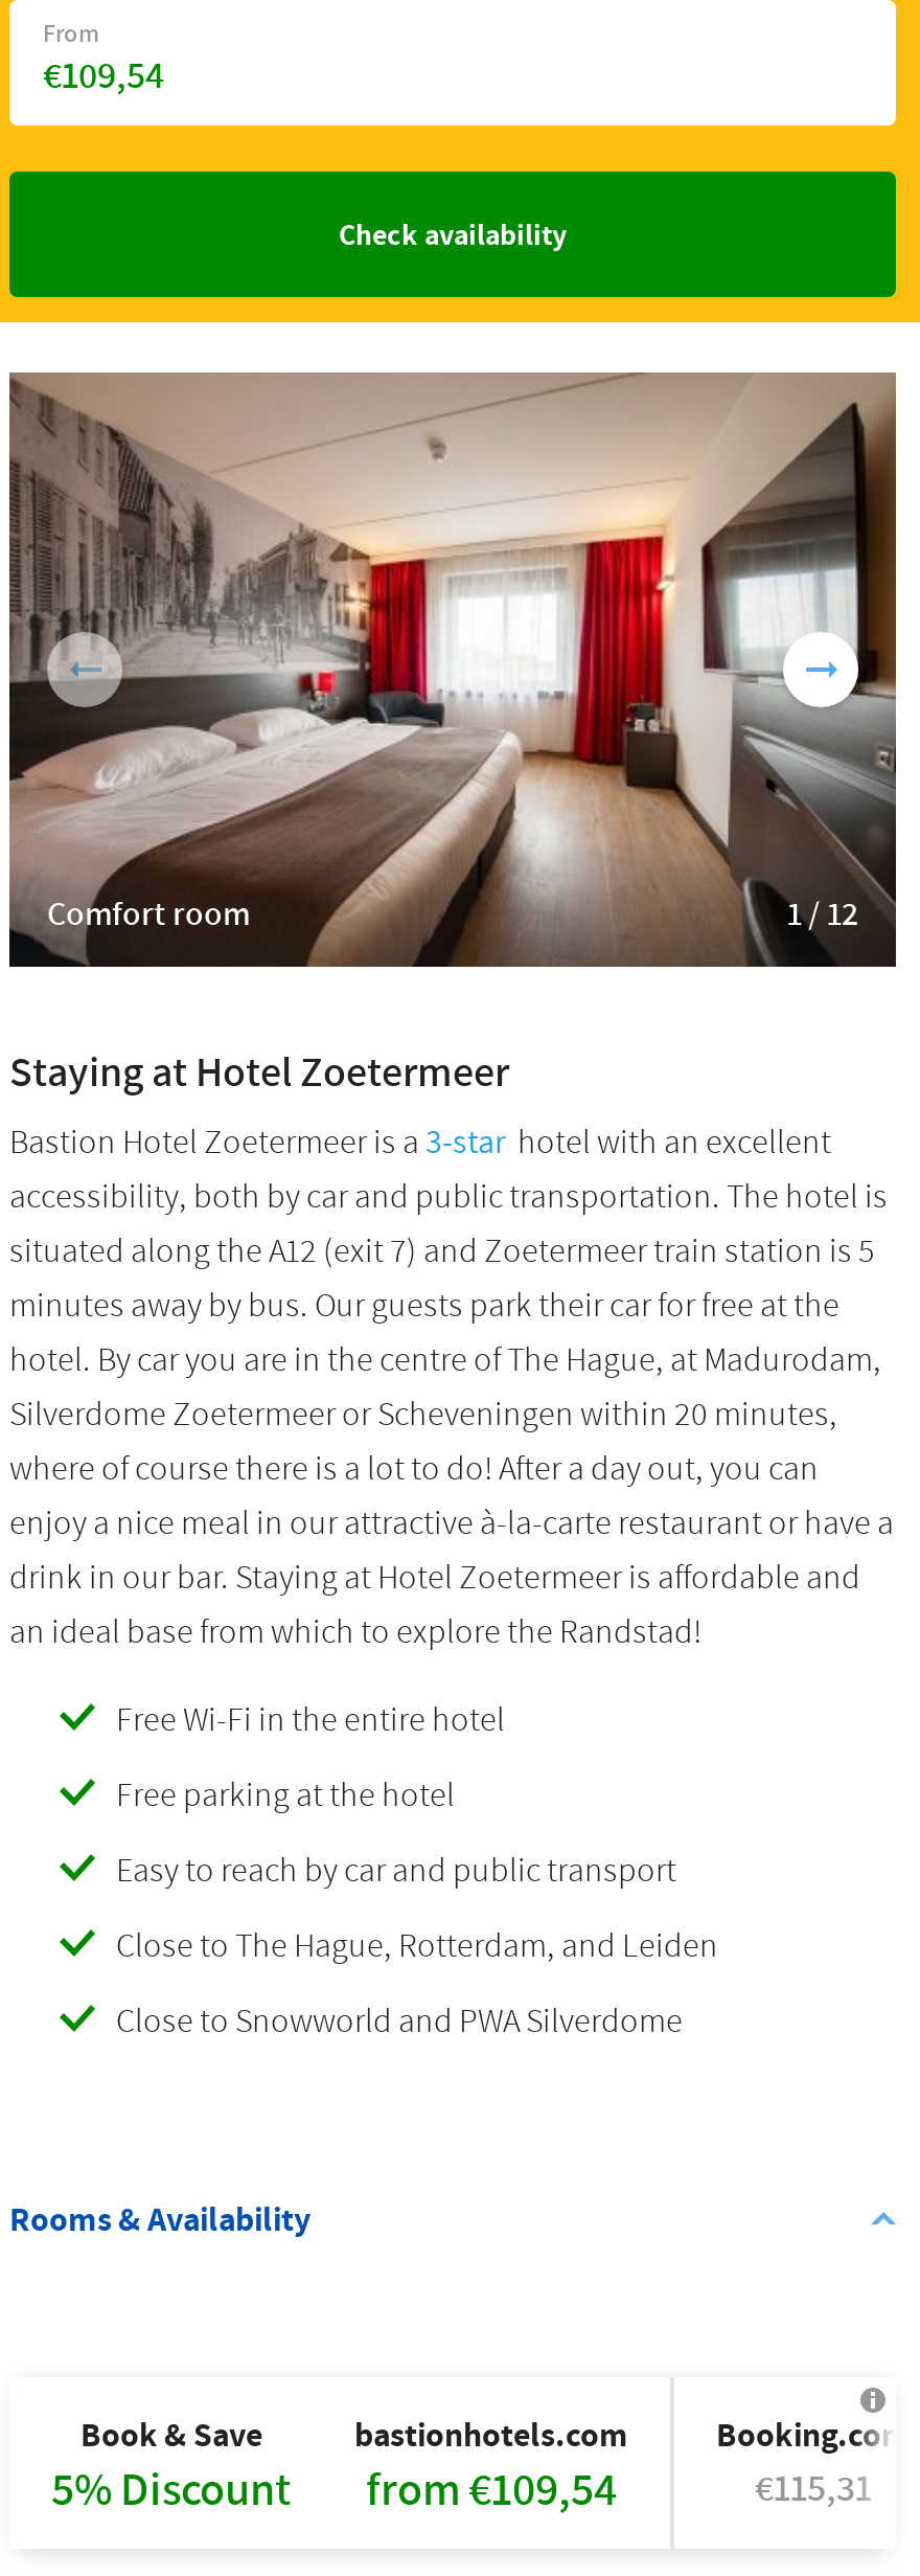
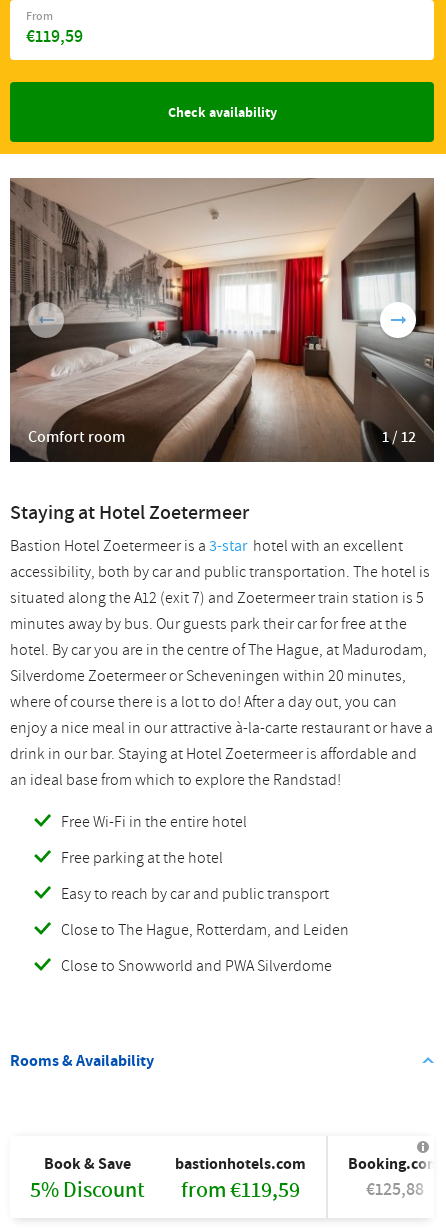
[43,50,164,103] €109,54 -> [26,24,83,49] €119,59
[51,2459,617,2521] 5% Discount from €109,54 -> [30,1175,300,1205] 5% Discount from €119,59
[755,2463,872,2515] €115,31 -> [365,1177,423,1202] €125,88

